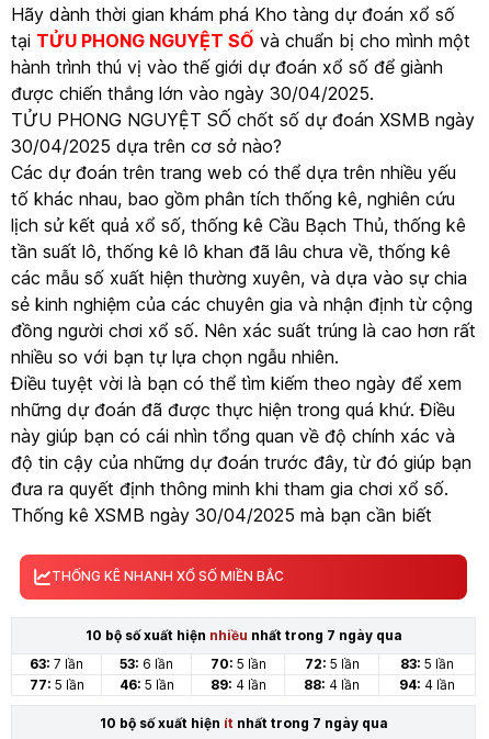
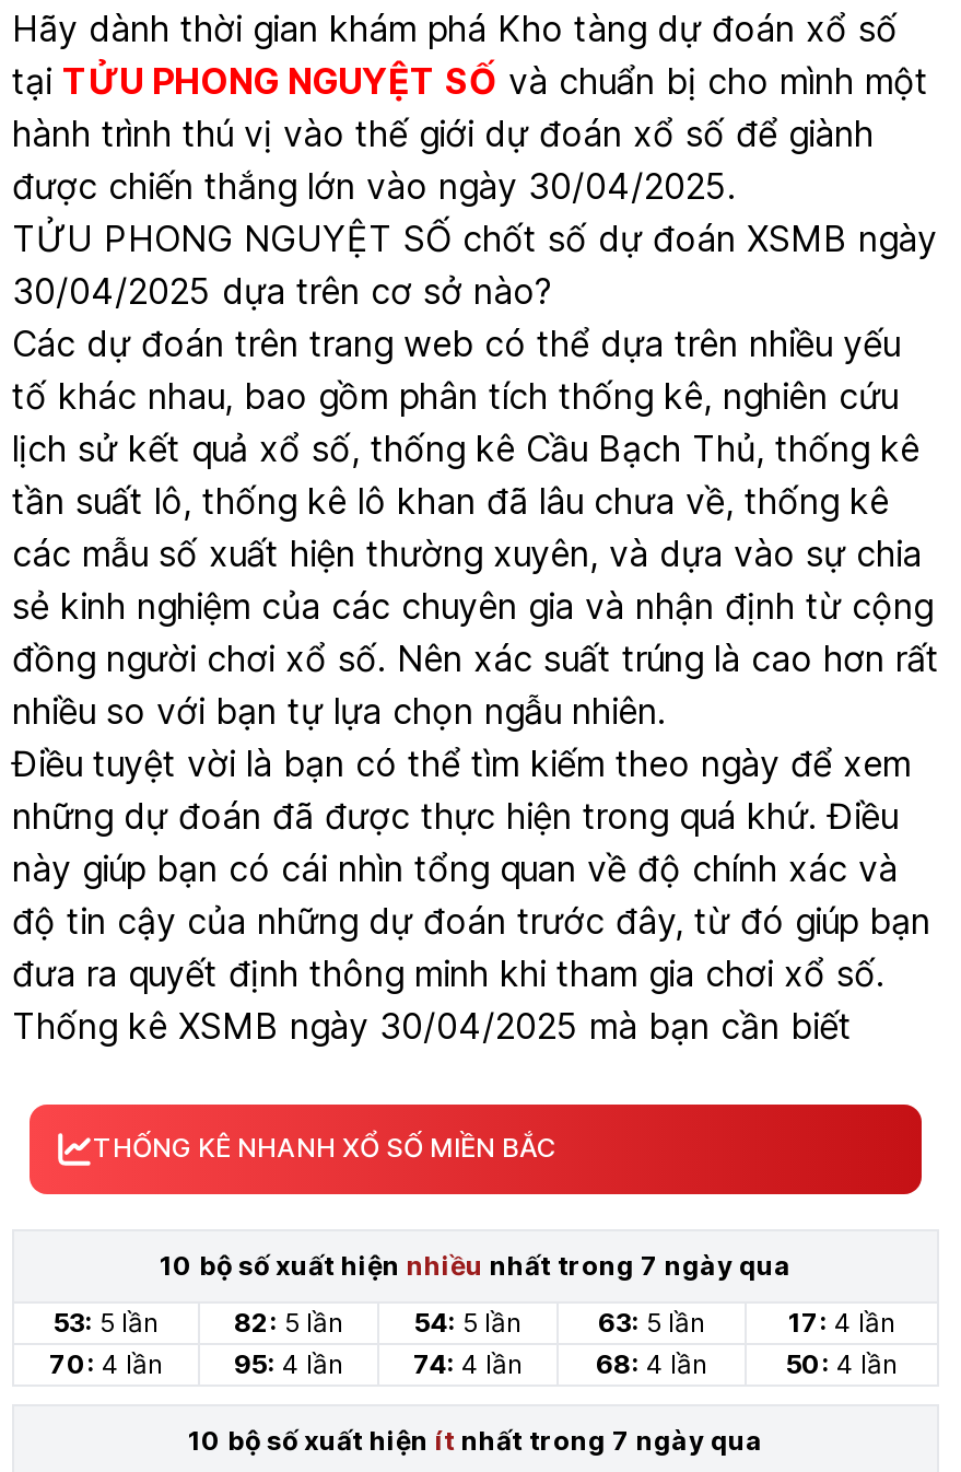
[30,655,83,672] 63: 7 lần -> [54,1305,159,1338] 53: 5 lần
[120,655,173,672] 53: 6 lần -> [234,1305,343,1338] 82: 5 lần
[210,655,266,672] 70: 5 lần -> [414,1305,521,1338] 54: 5 lần
[304,655,359,672] 72: 5 lần -> [598,1305,705,1338] 63: 5 lần
[400,655,454,672] 83: 5 lần -> [788,1305,895,1338] 17: 4 lần
[29,676,84,693] 77: 5 lần -> [49,1347,163,1380] 70: 4 lần
[119,676,174,693] 46: 5 lần -> [234,1347,343,1380] 95: 4 lần
[210,676,266,693] 89: 4 lần -> [413,1347,523,1380] 74: 4 lần
[304,676,360,693] 88: 4 lần -> [596,1347,707,1380] 68: 4 lần
[399,676,455,693] 94: 4 lần -> [786,1347,898,1380] 50: 4 lần

